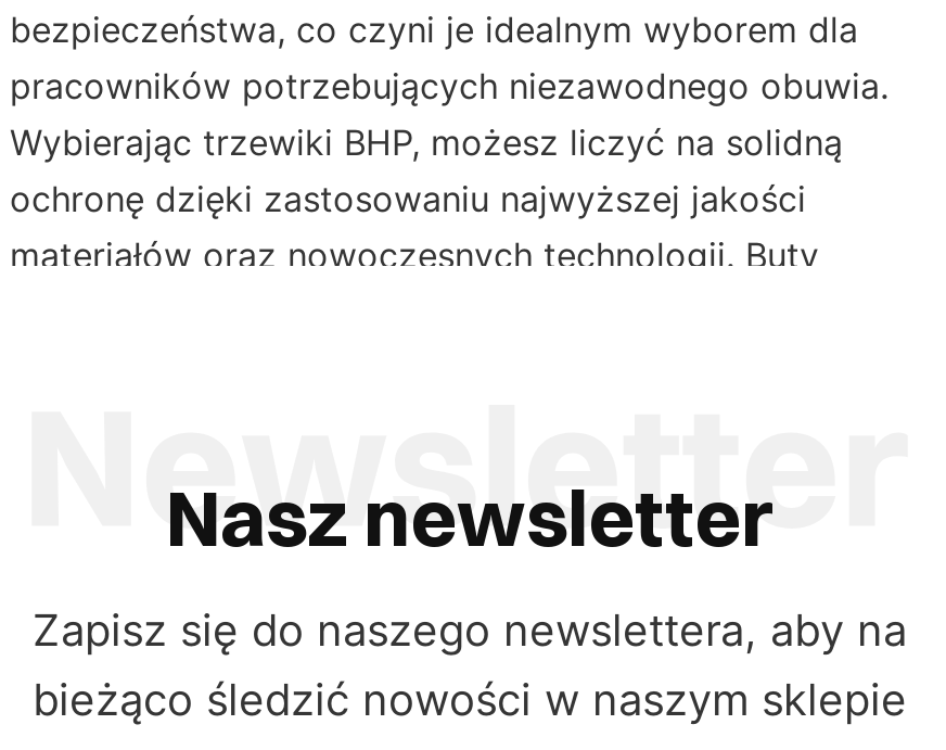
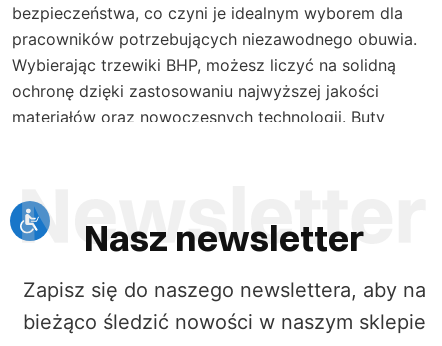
none -> [9,208,51,242] [image]

